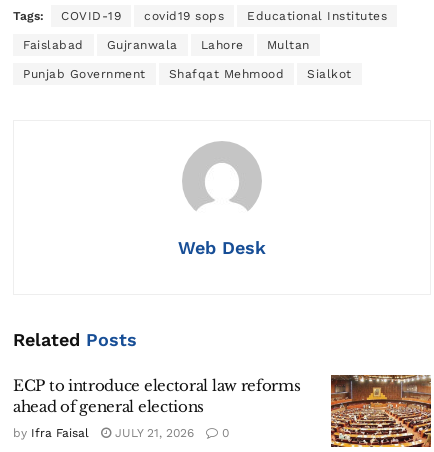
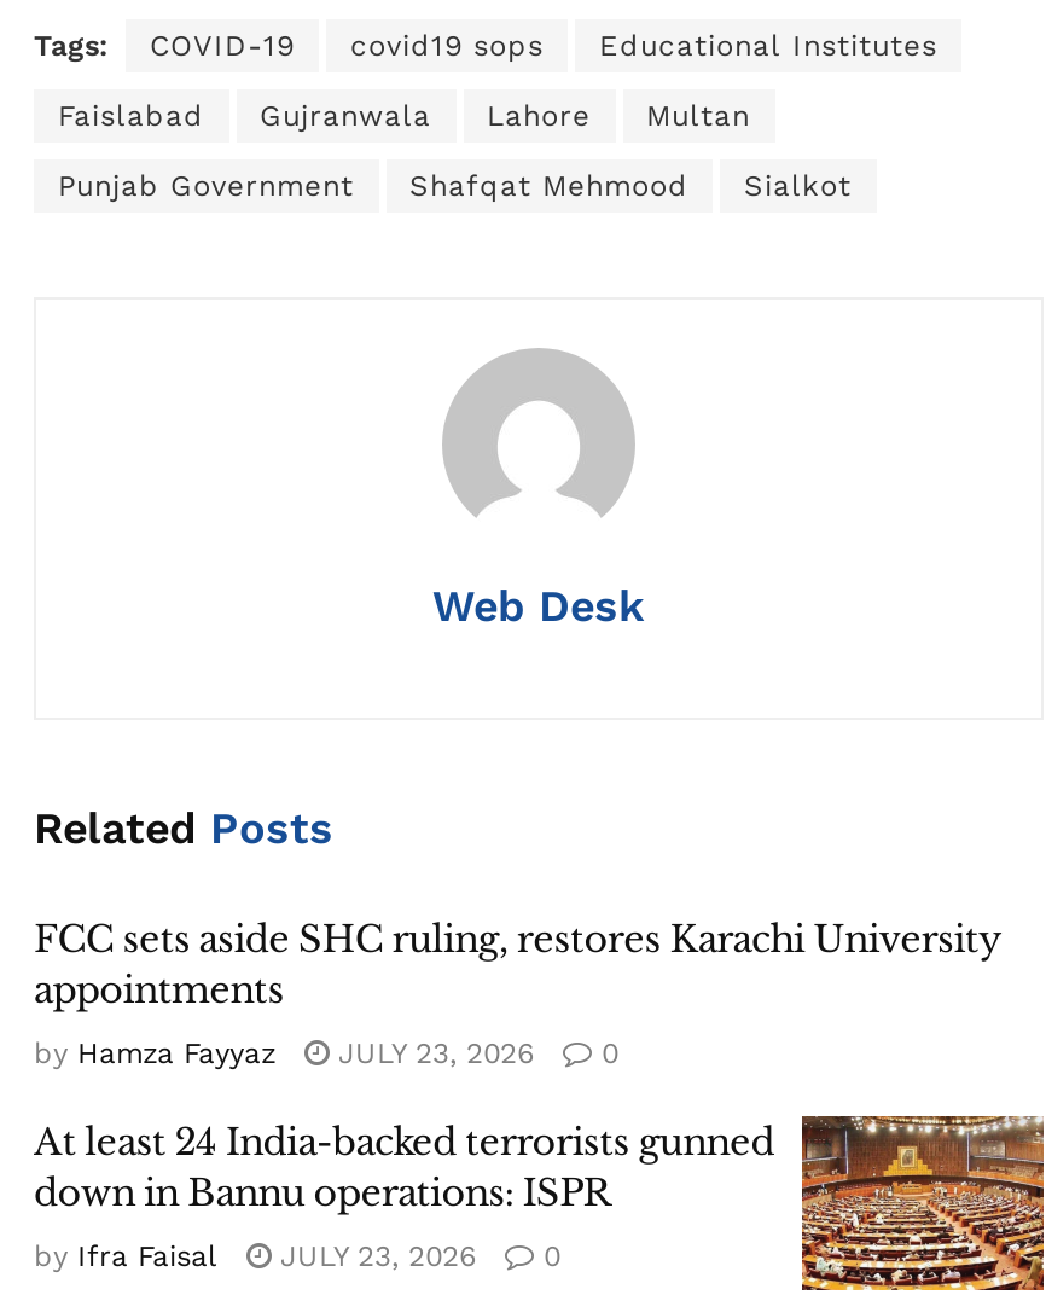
[13,376,301,416] ECP to introduce electoral law reforms | ahead of general elections -> [34,916,1002,1216] FCC sets aside SHC ruling, restores Karachi University | appointments | by Hamza Fayyaz | JULY 23, 2026 | 0 | At least 24 India-backed terrorists gunned | down in Bannu operations: ISPR
[13,426,229,440] by Ifra Faisal JULY 21, 2026 0 -> [34,1240,560,1273] by Ifra Faisal JULY 23, 2026 0

